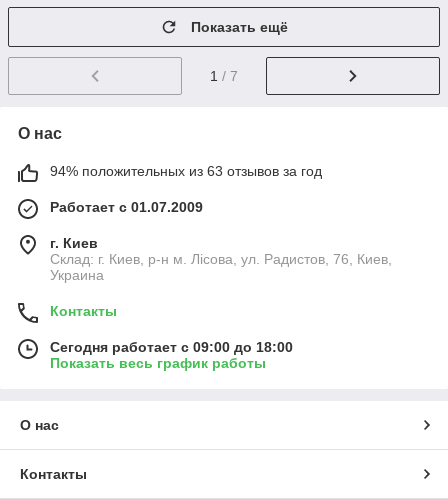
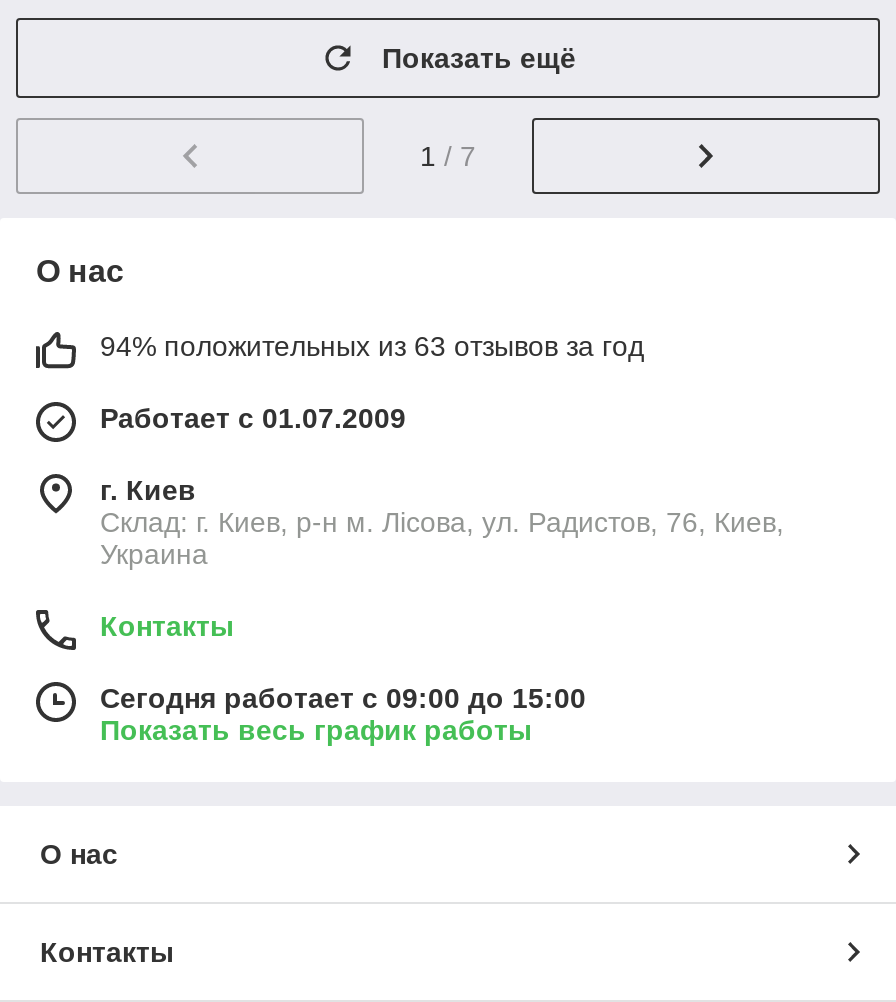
[50,339,293,355] Сегодня работает с 09:00 до 18:00 -> [100,683,586,715] Сегодня работает с 09:00 до 15:00

